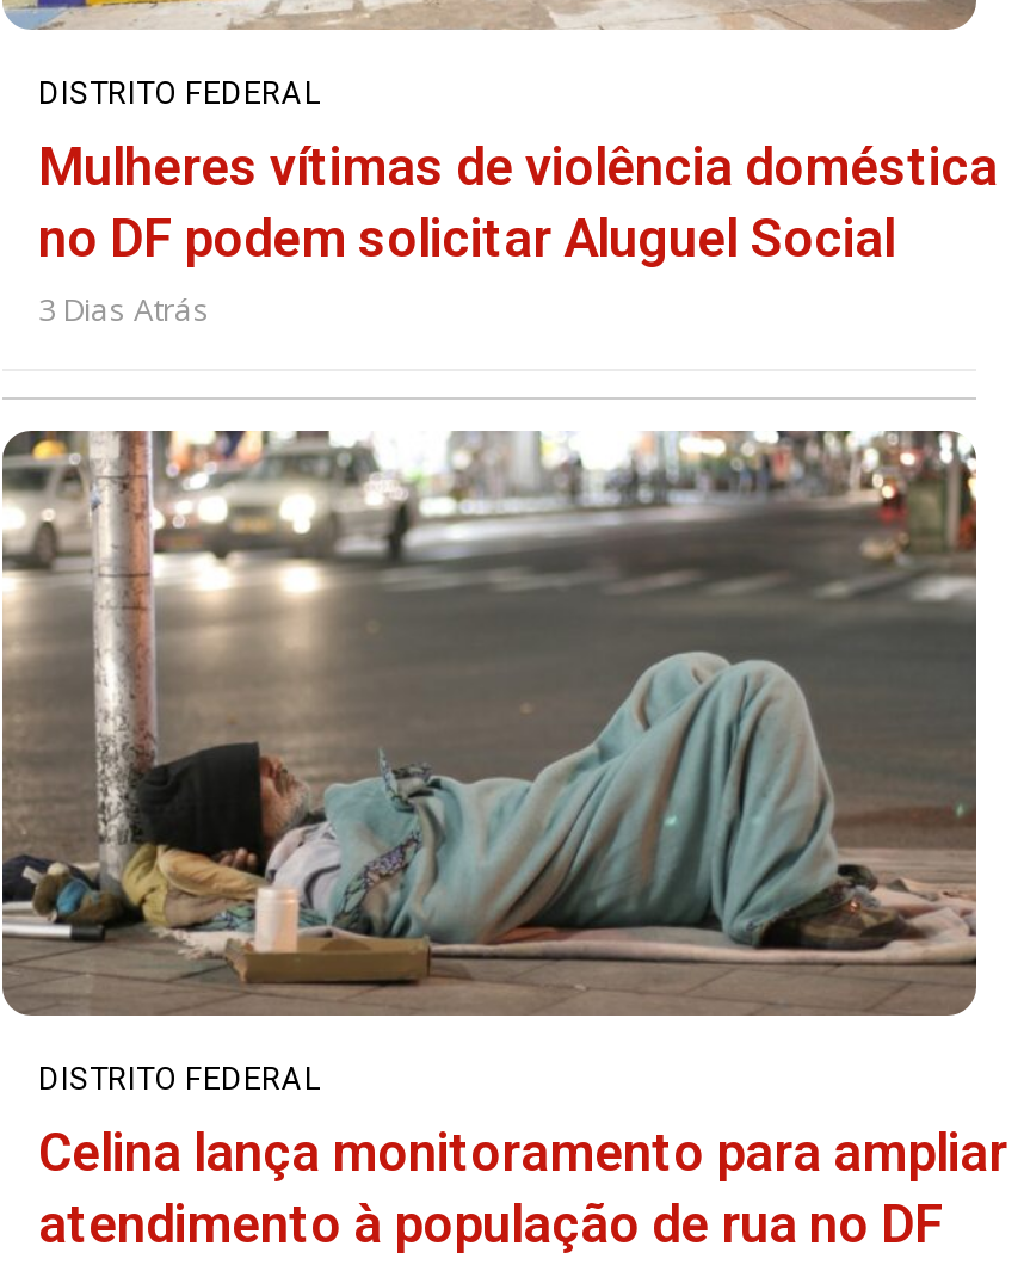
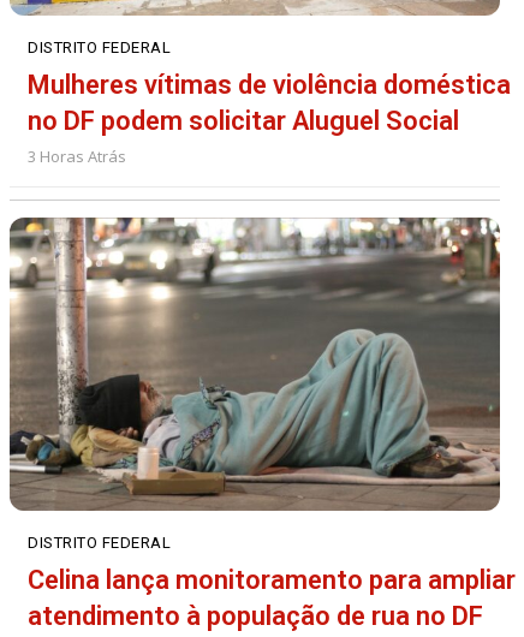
[38,288,210,331] 3 Dias Atrás -> [28,145,126,167] 3 Horas Atrás

